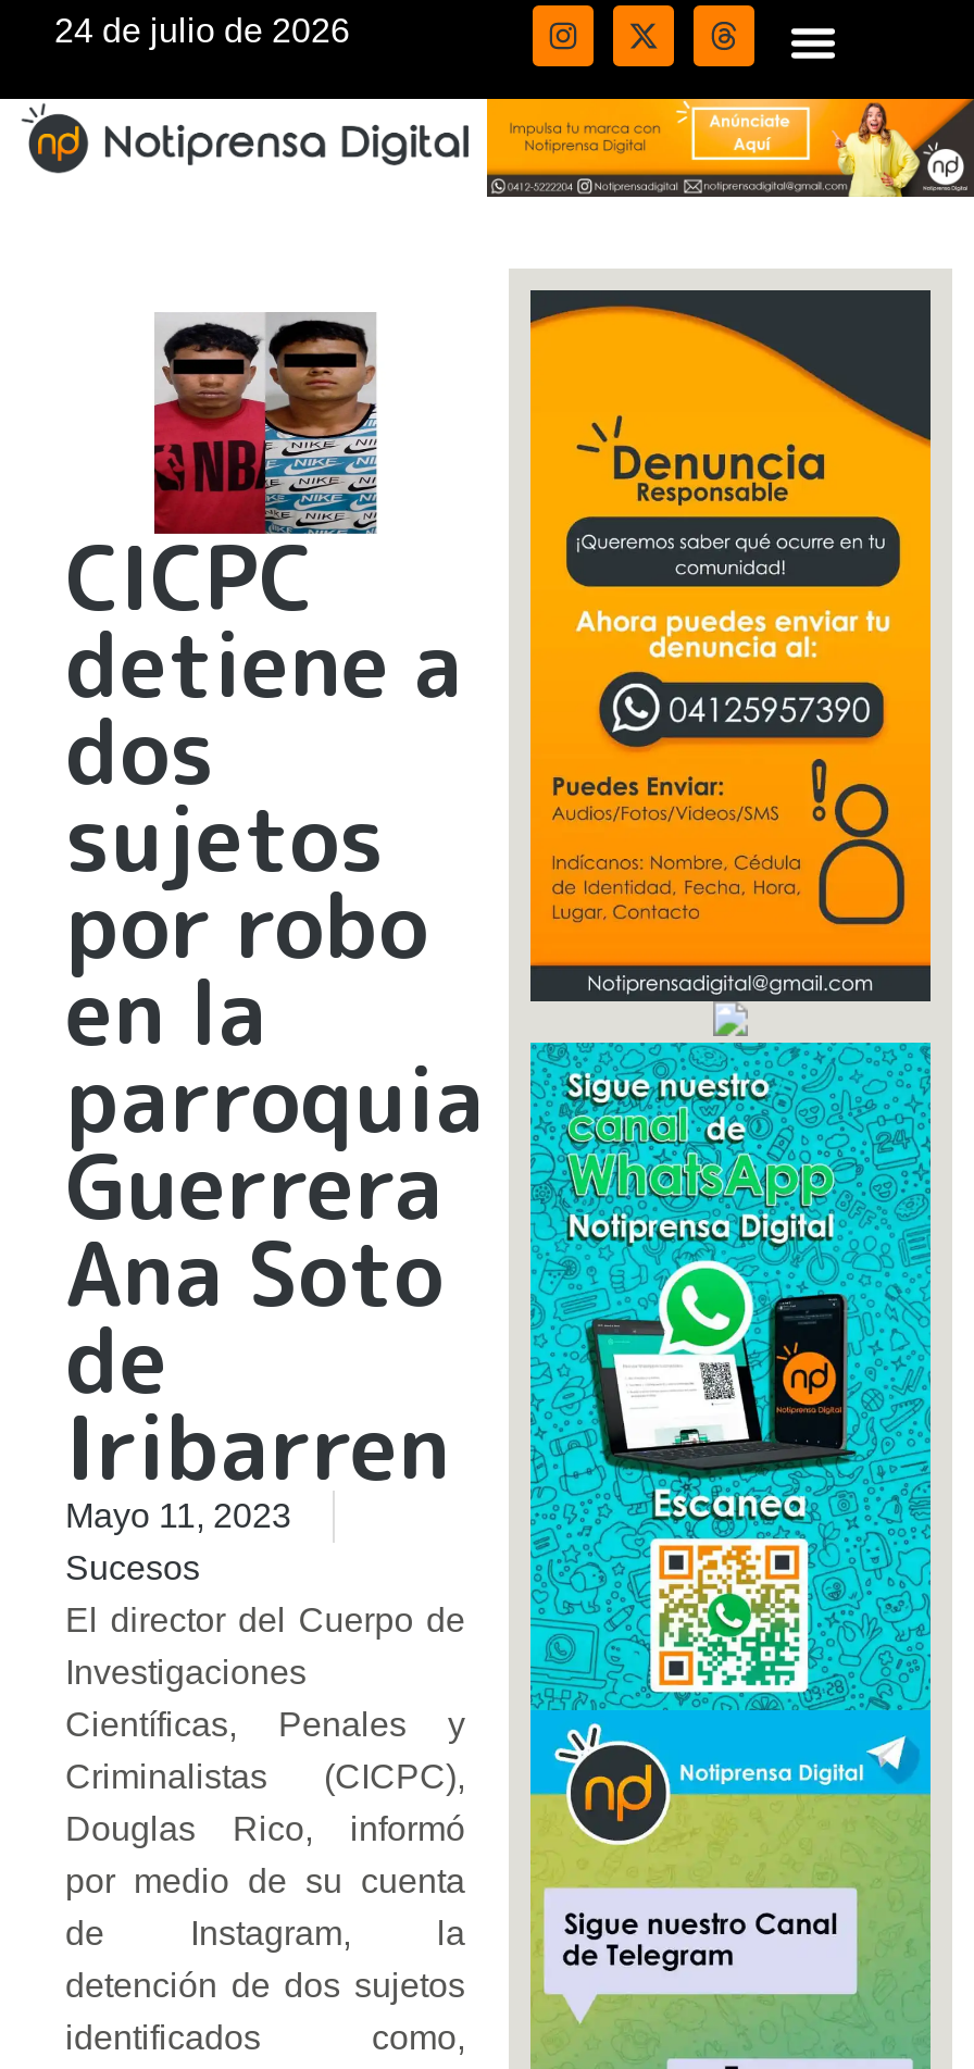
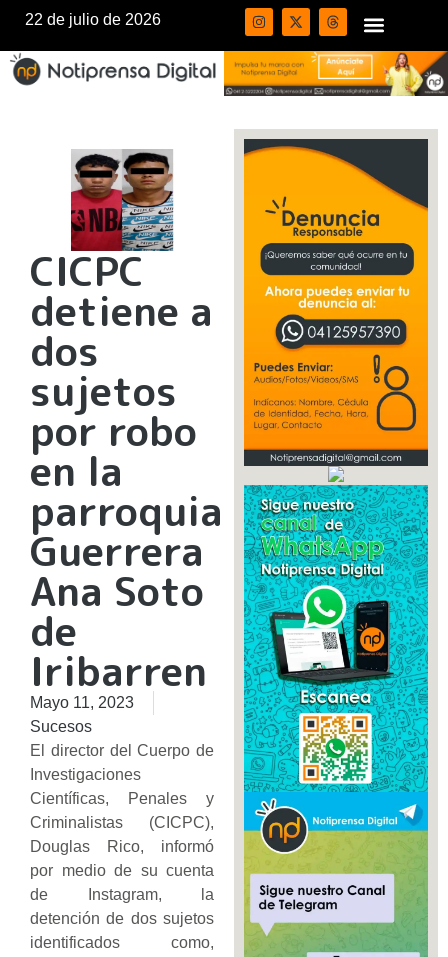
[54,12,350,49] 24 de julio de 2026 -> [25,11,161,28] 22 de julio de 2026

